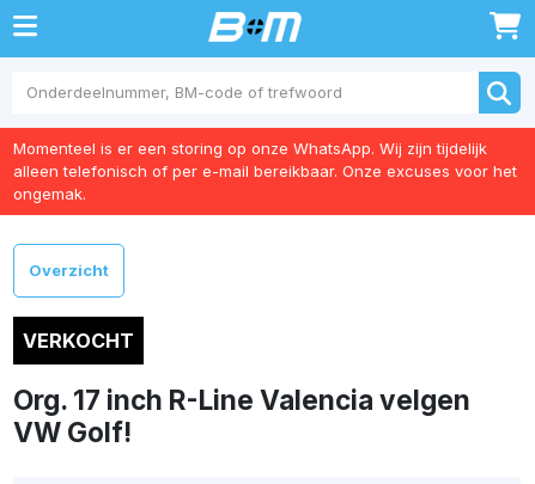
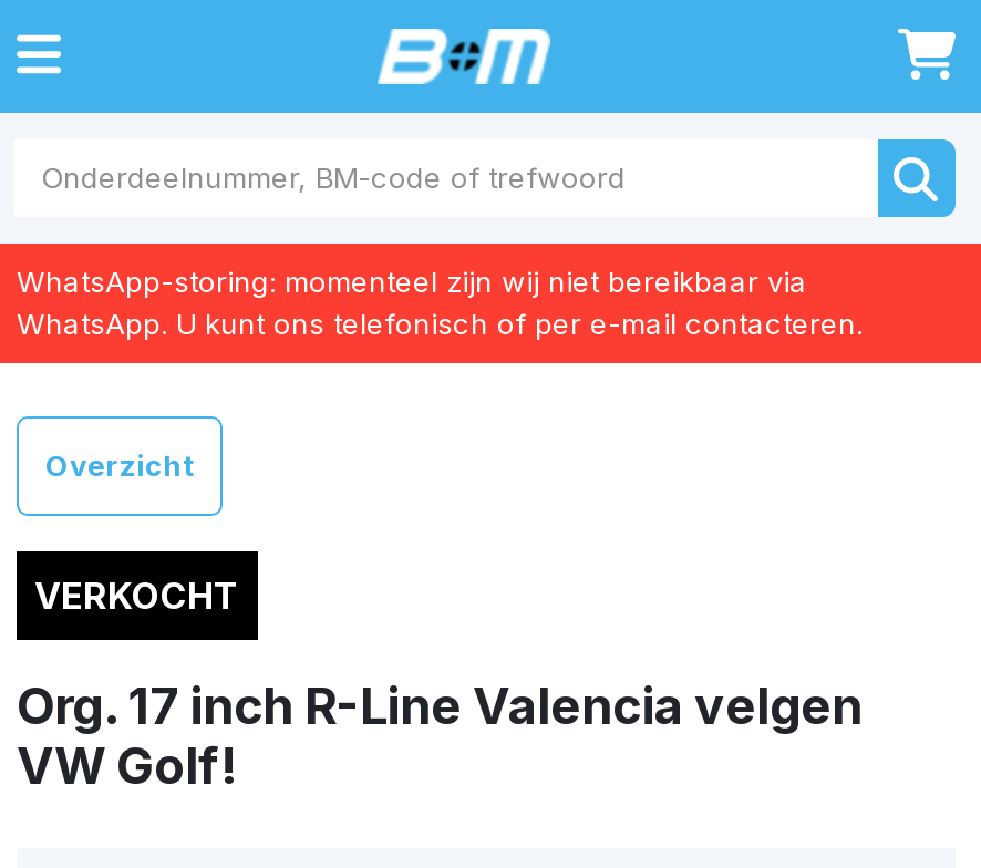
[13,139,517,203] Momenteel is er een storing op onze WhatsApp. Wij zijn tijdelijk | alleen telefonisch of per e-mail bereikbaar. Onze excuses voor het | ongemak. -> [17,264,863,341] WhatsApp-storing: momenteel zijn wij niet bereikbaar via | WhatsApp. U kunt ons telefonisch of per e-mail contacteren.

